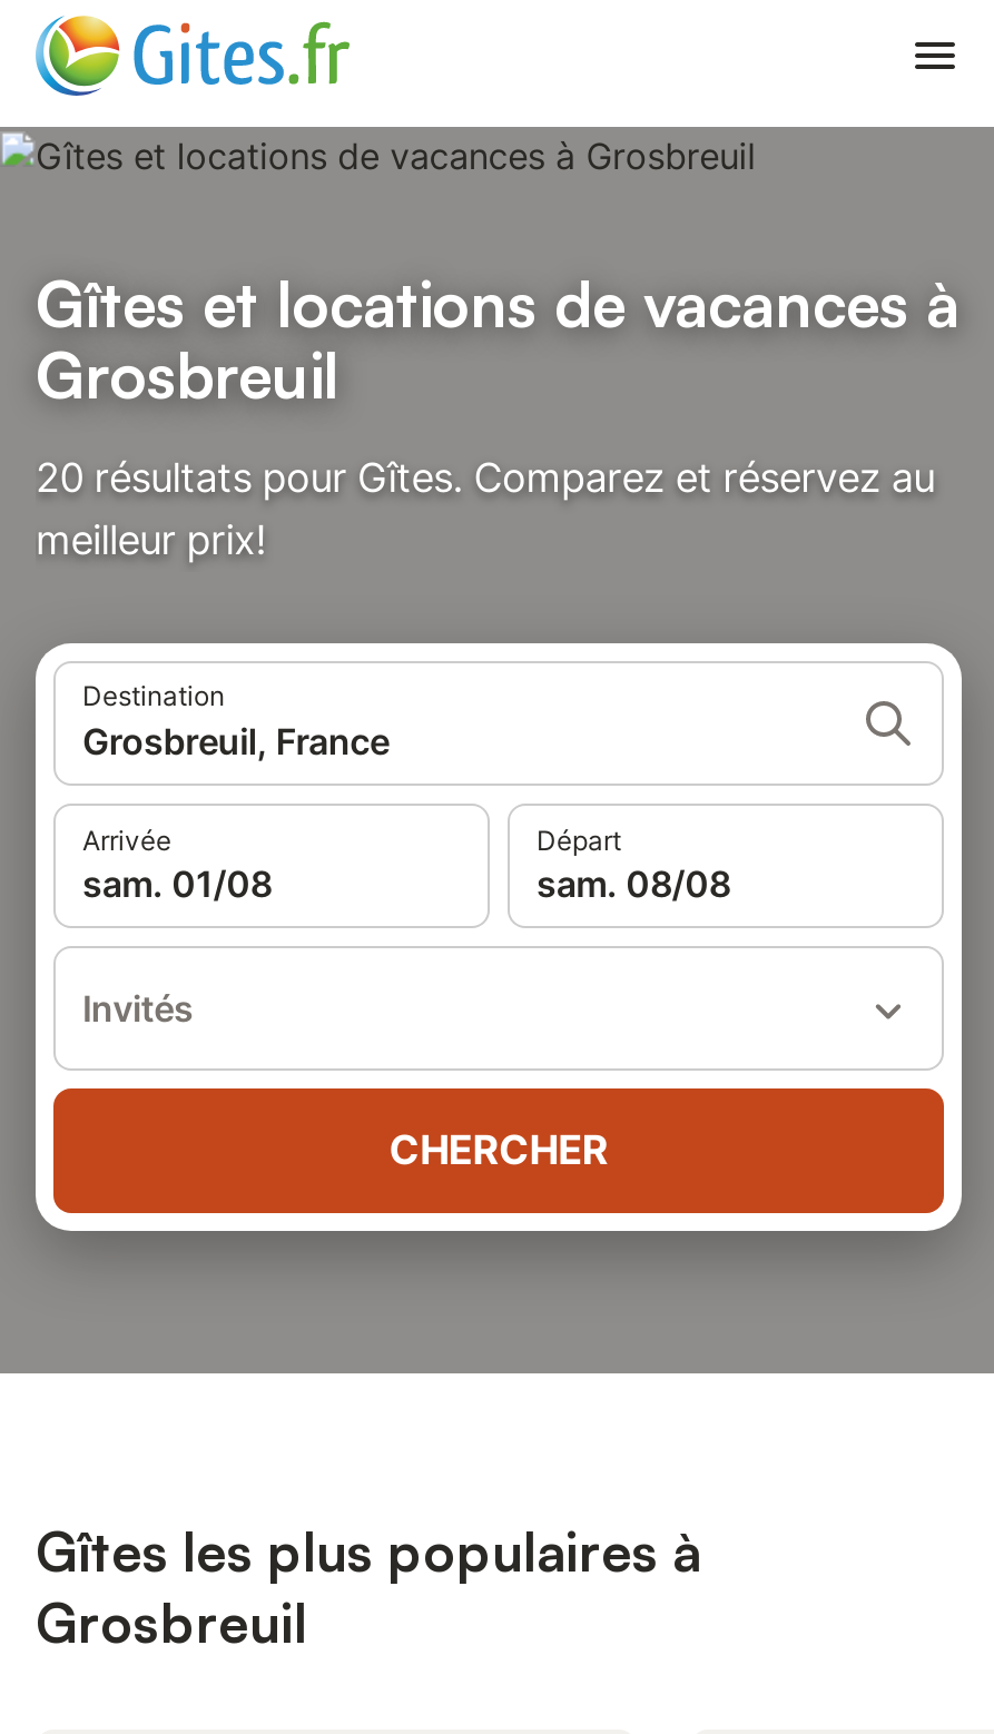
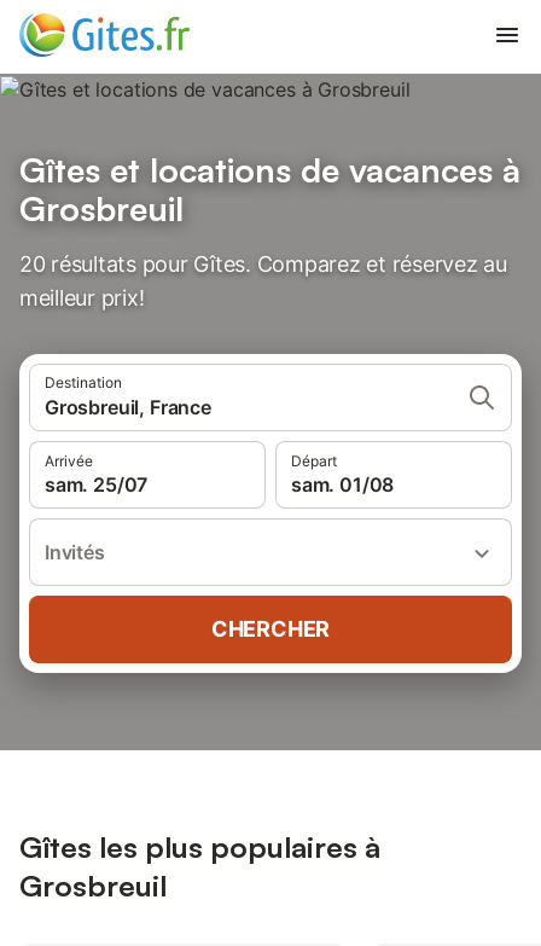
[82,861,272,906] sam. 01/08 -> [45,472,148,497] sam. 25/07
[537,861,731,906] sam. 08/08 -> [291,472,394,497] sam. 01/08

